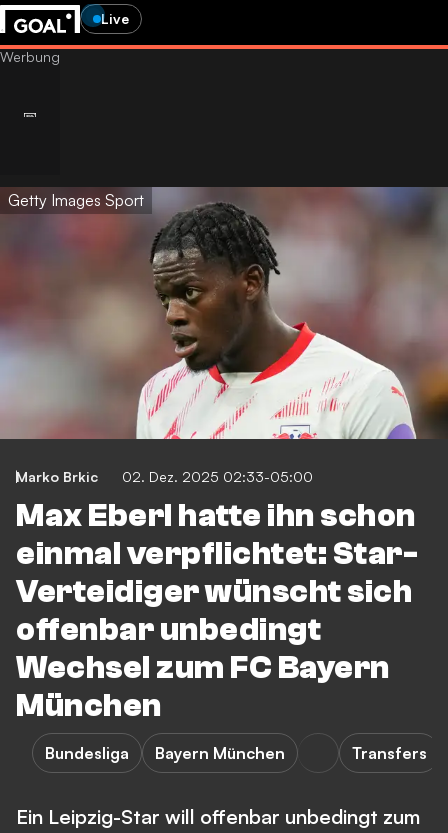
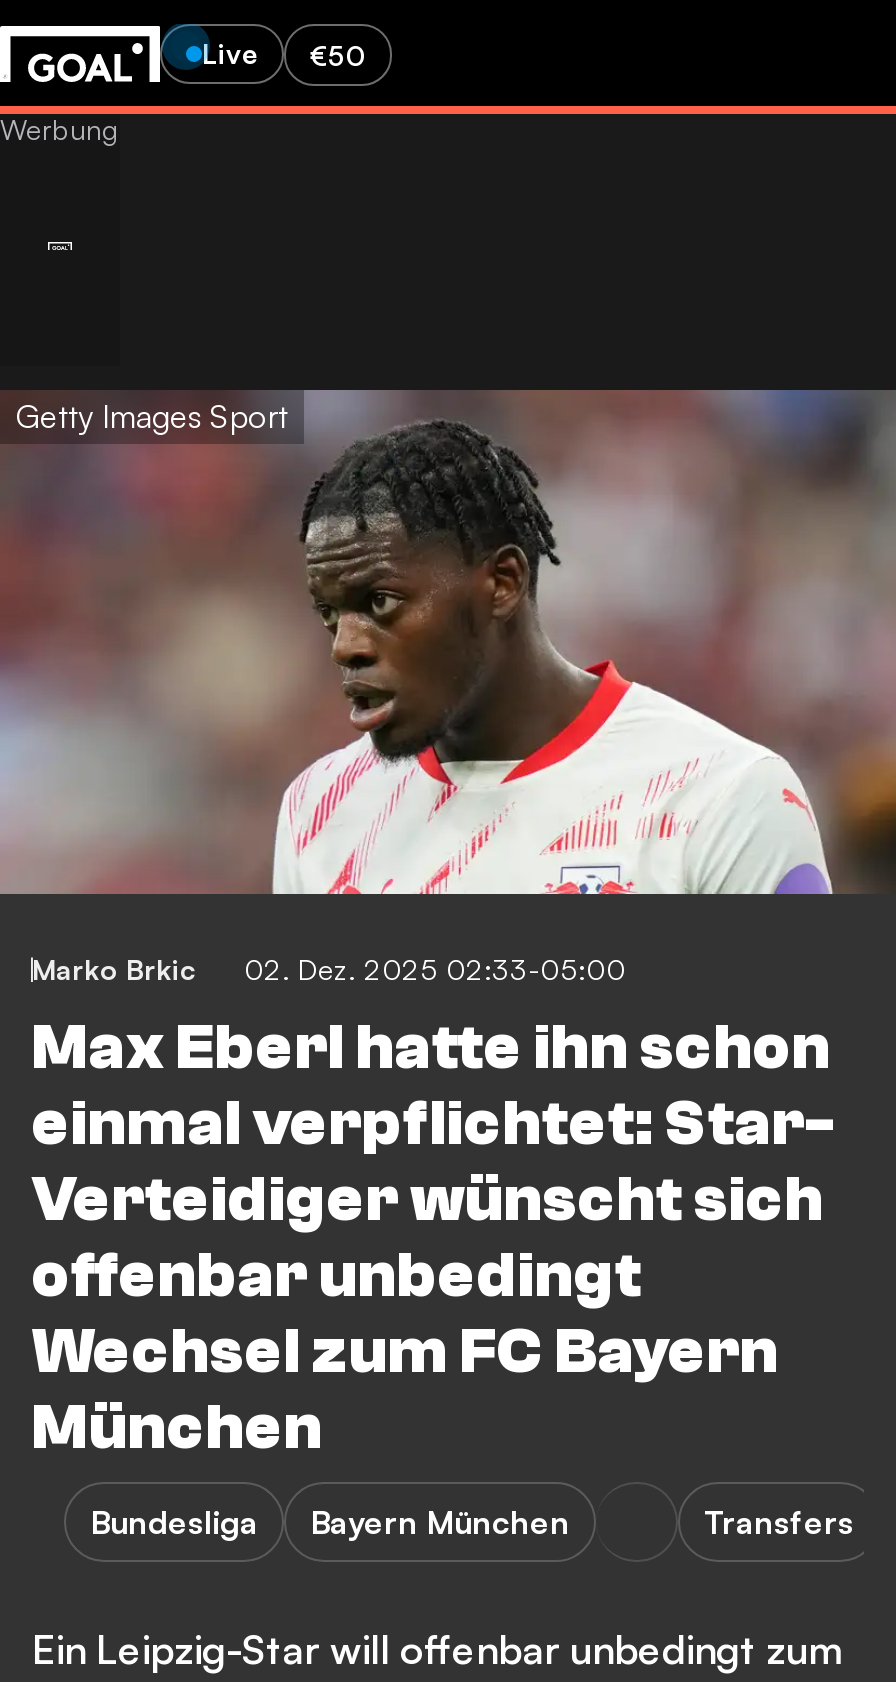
none -> [310,37,366,71] €50

